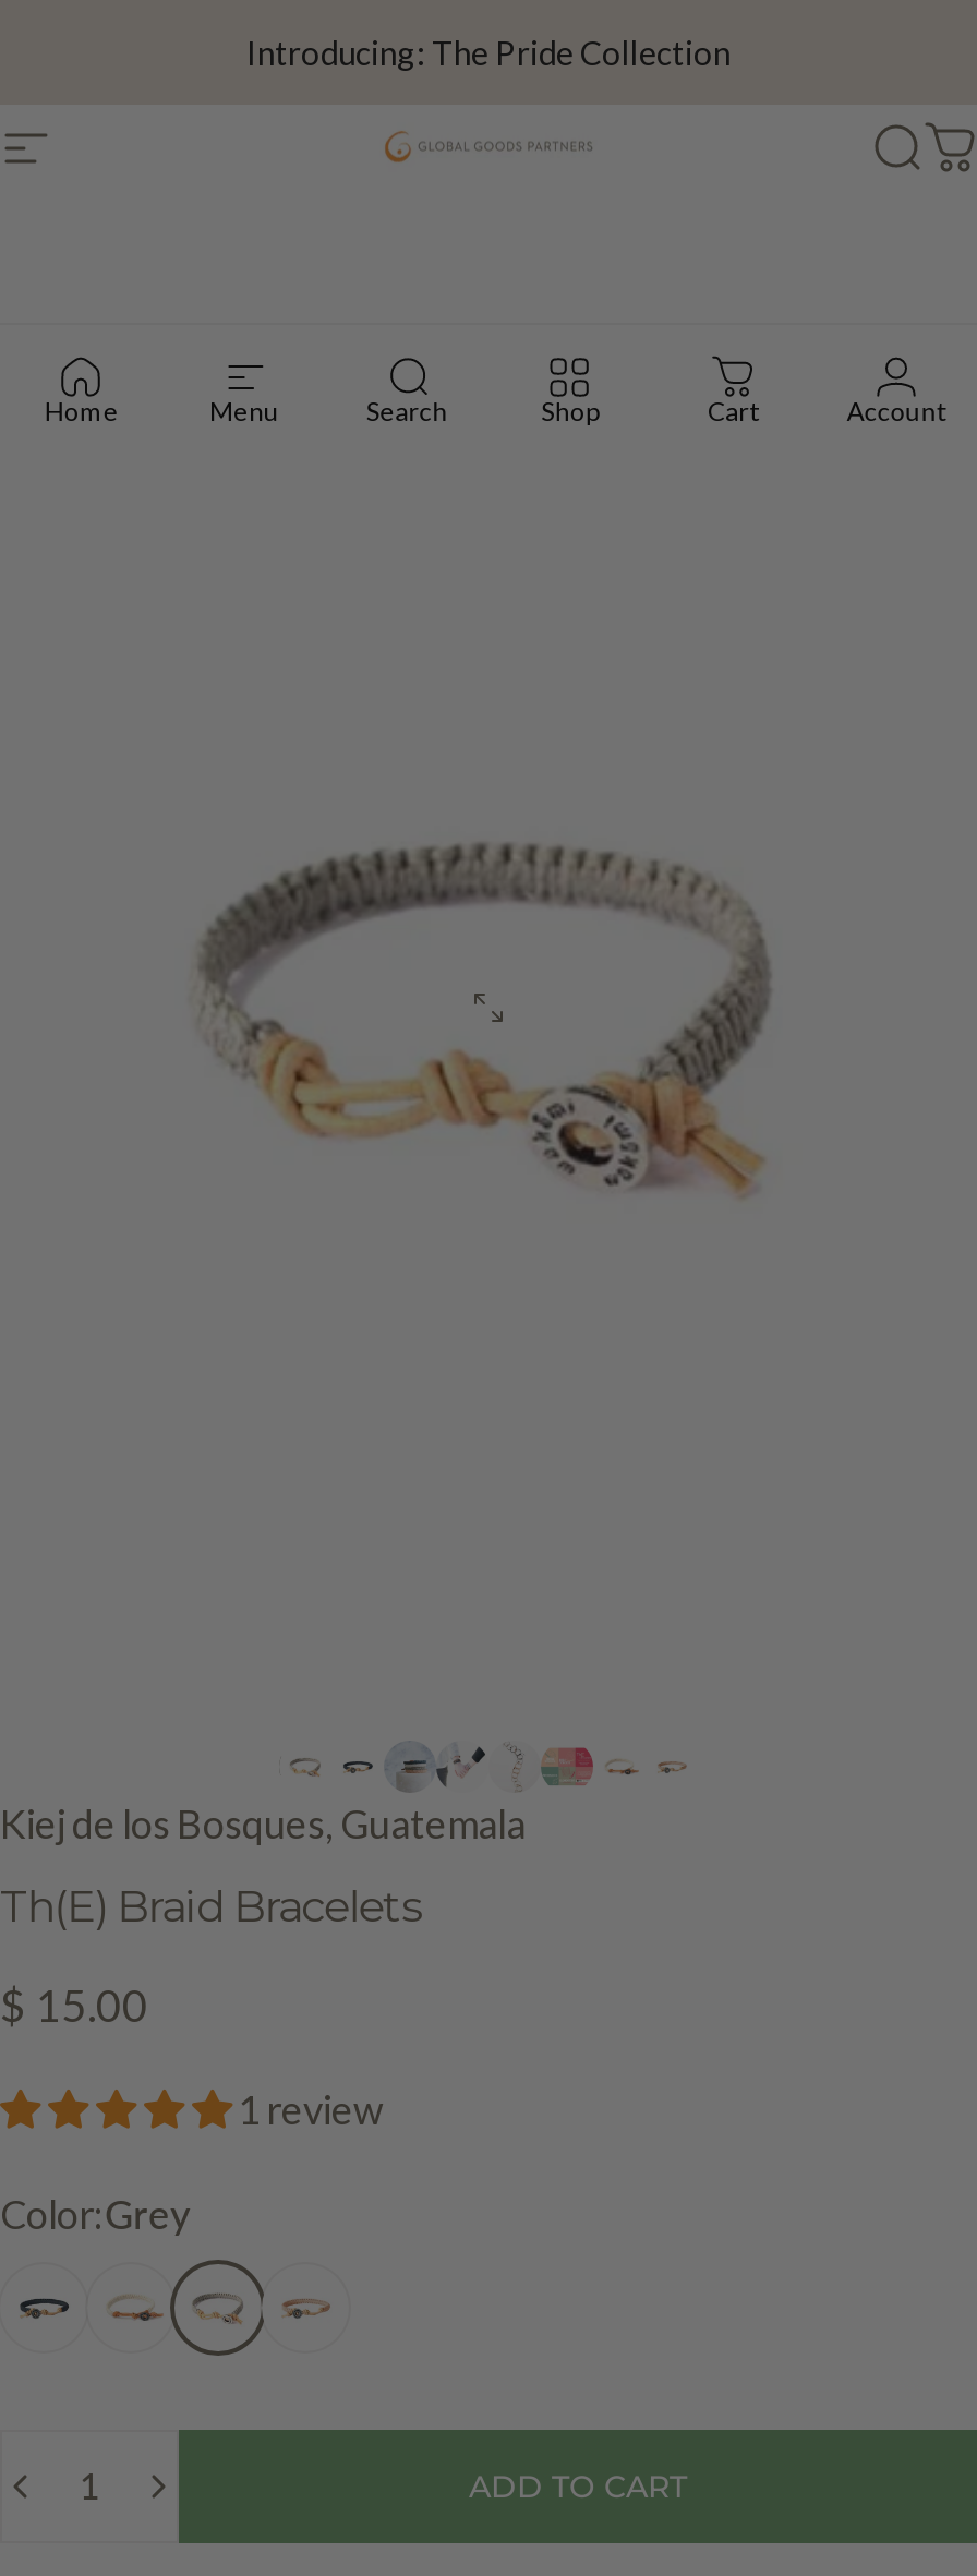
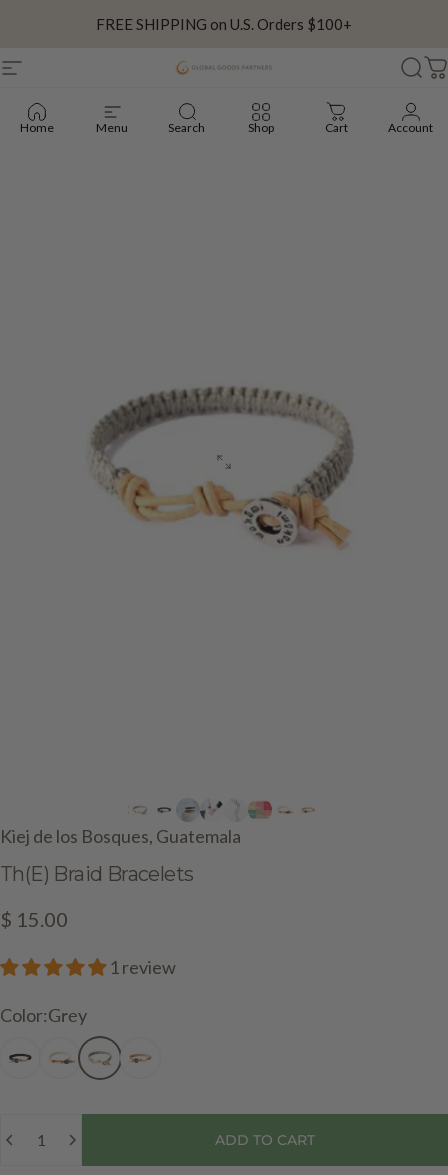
[246,33,731,72] Introducing: The Pride Collection -> [96,15,352,33] FREE SHIPPING on U.S. Orders $100+
moved [44,395,945,428] -> [20,120,433,135]: Home | Menu | Search | Shop | Cart | Account

